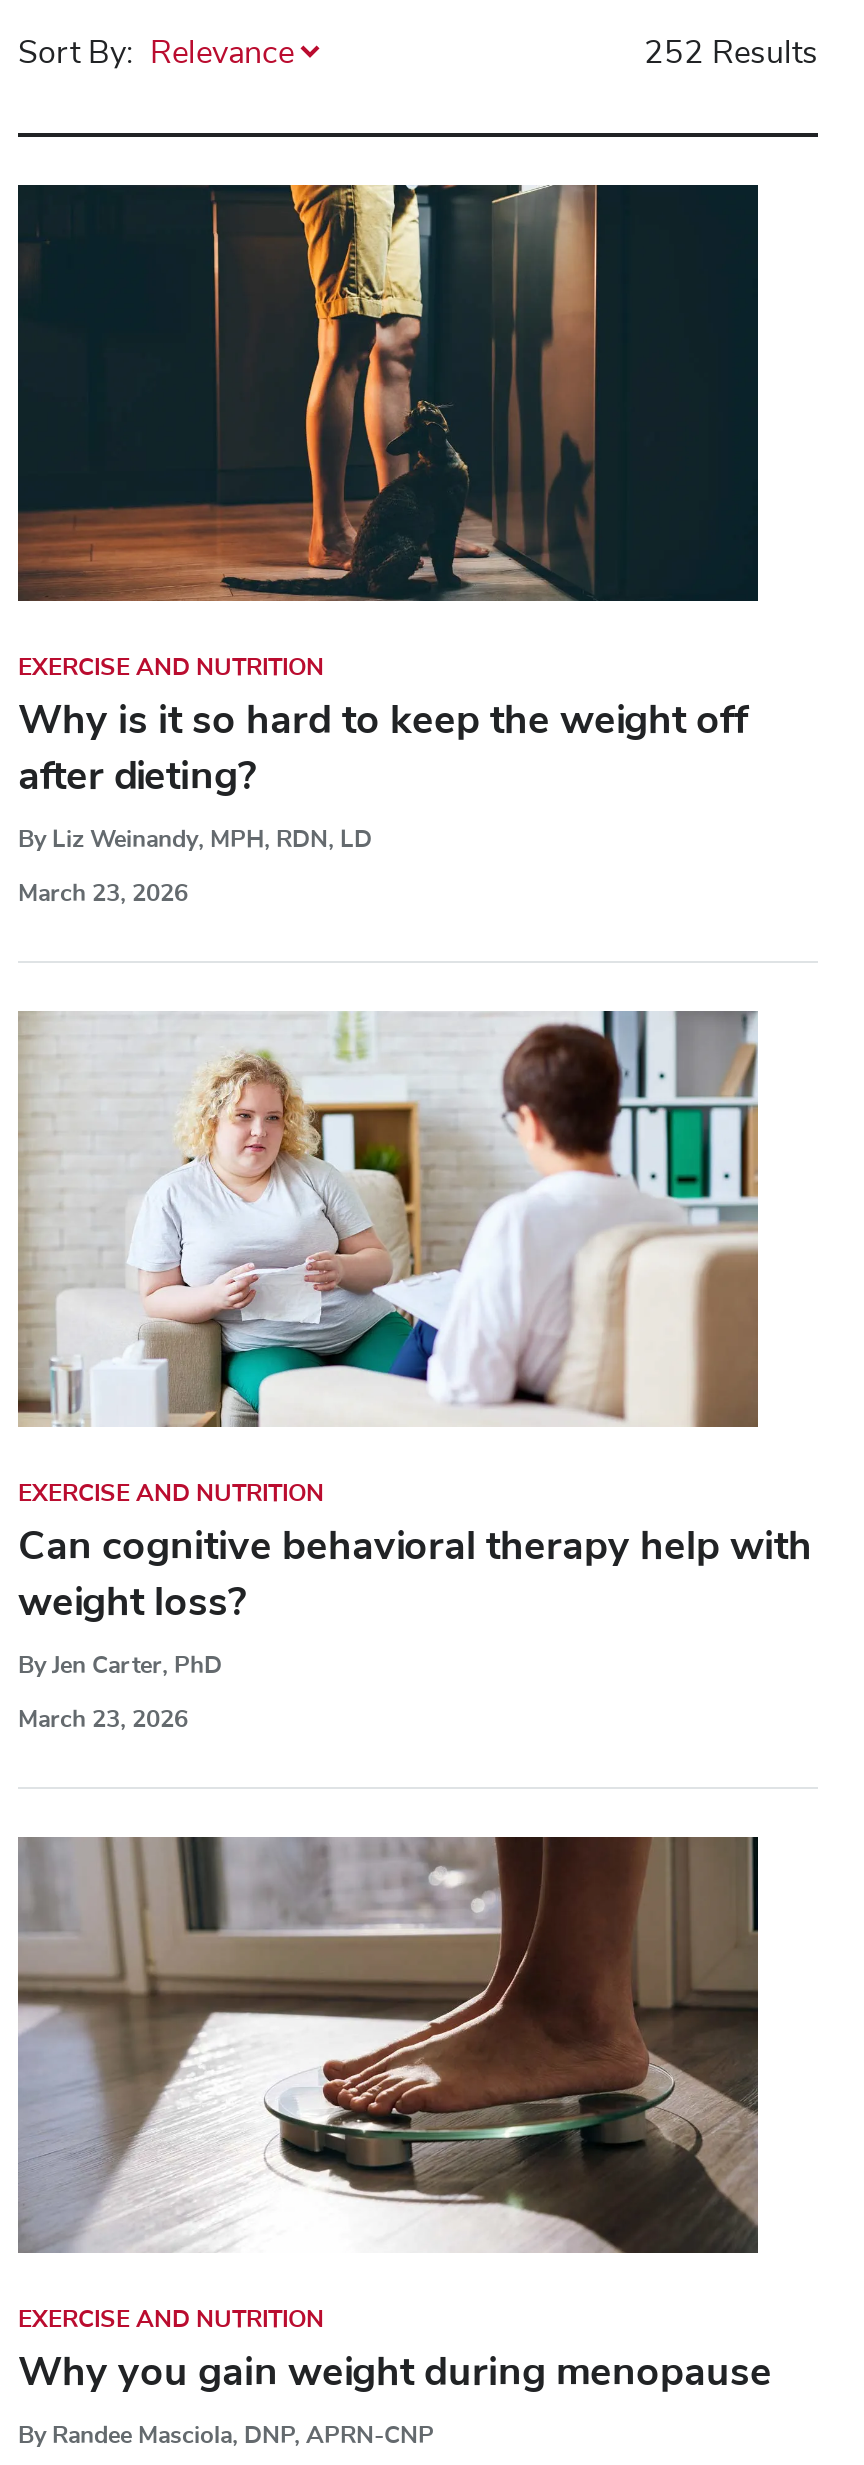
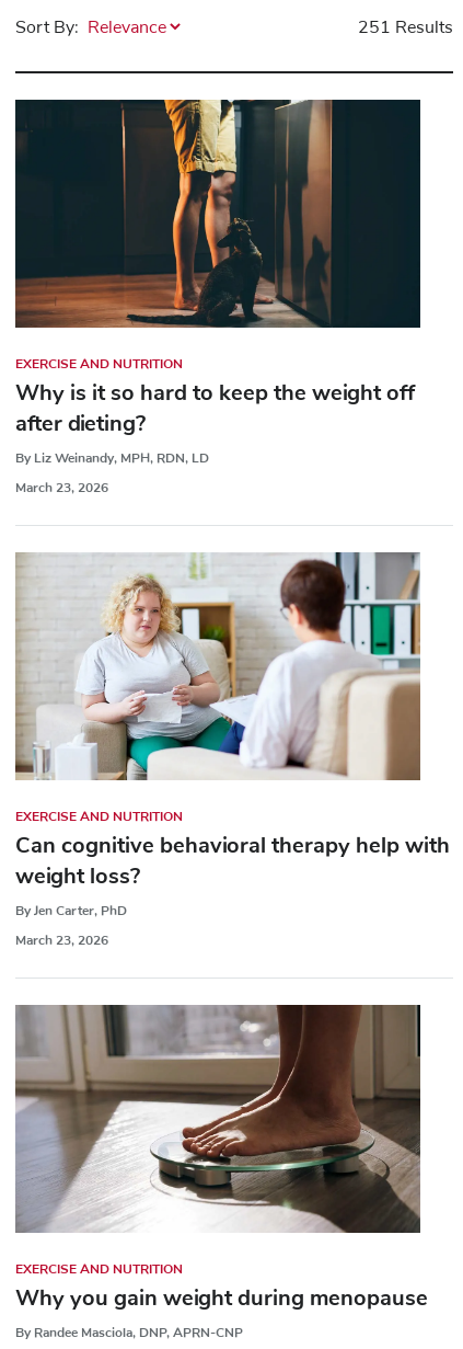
[644,37,818,69] 252 Results -> [358,19,453,36] 251 Results

